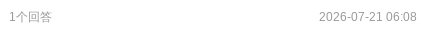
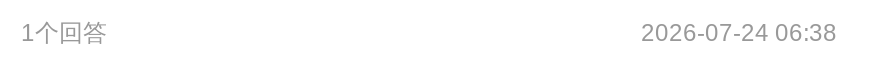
[319,10,417,24] 2026-07-21 06:08 -> [641,19,837,47] 2026-07-24 06:38

